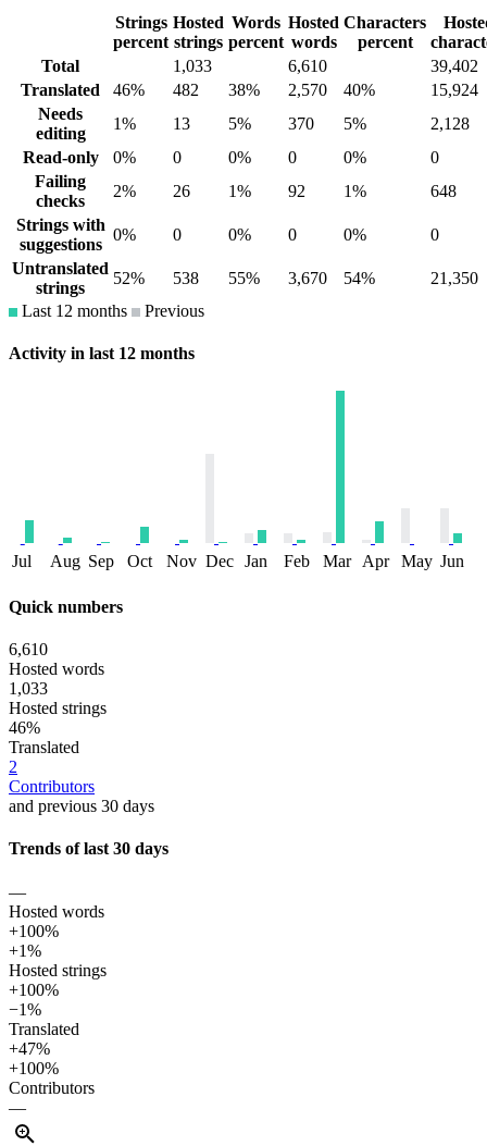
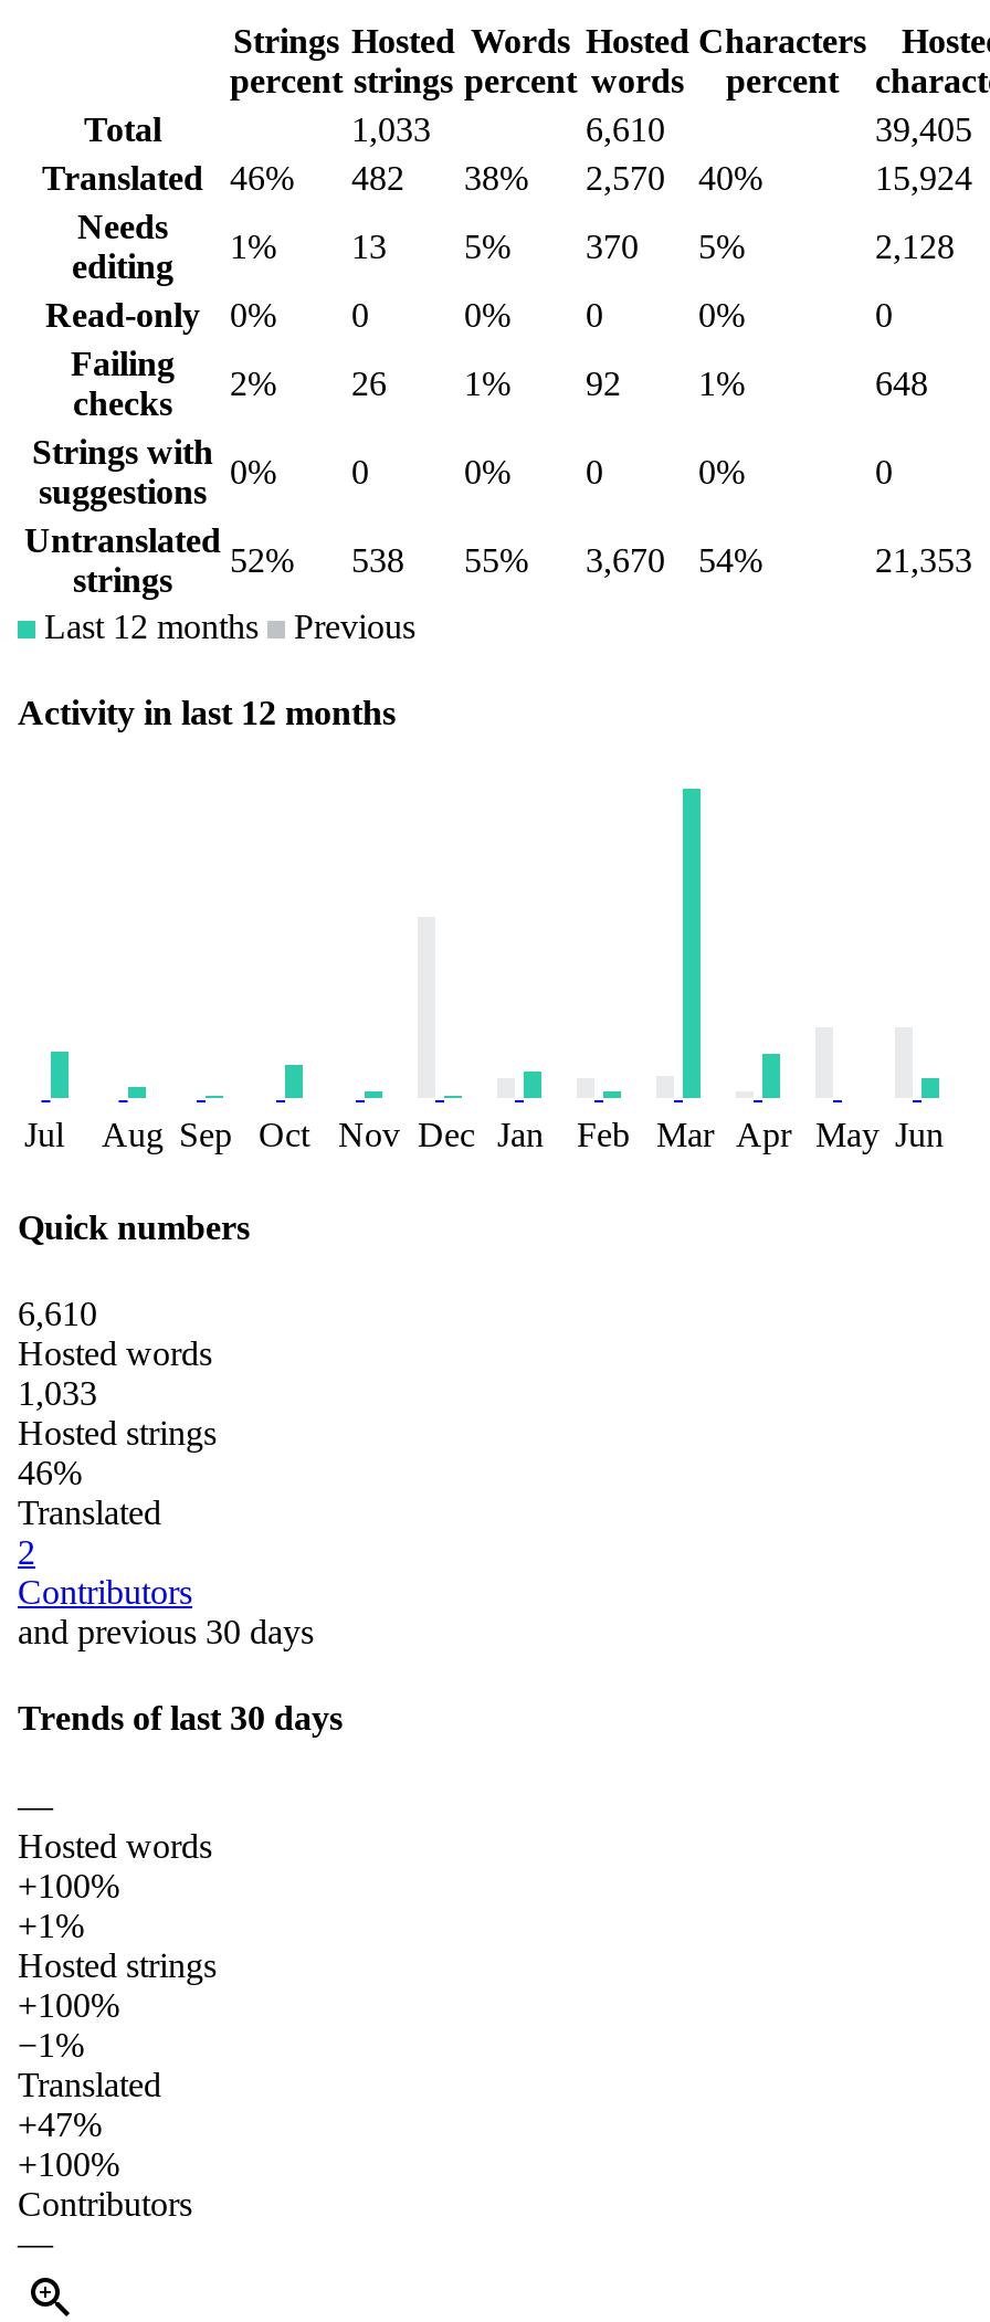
[430,57,478,75] 39,402 -> [875,111,972,148] 39,405
[430,269,478,287] 21,350 -> [875,542,972,579] 21,353

